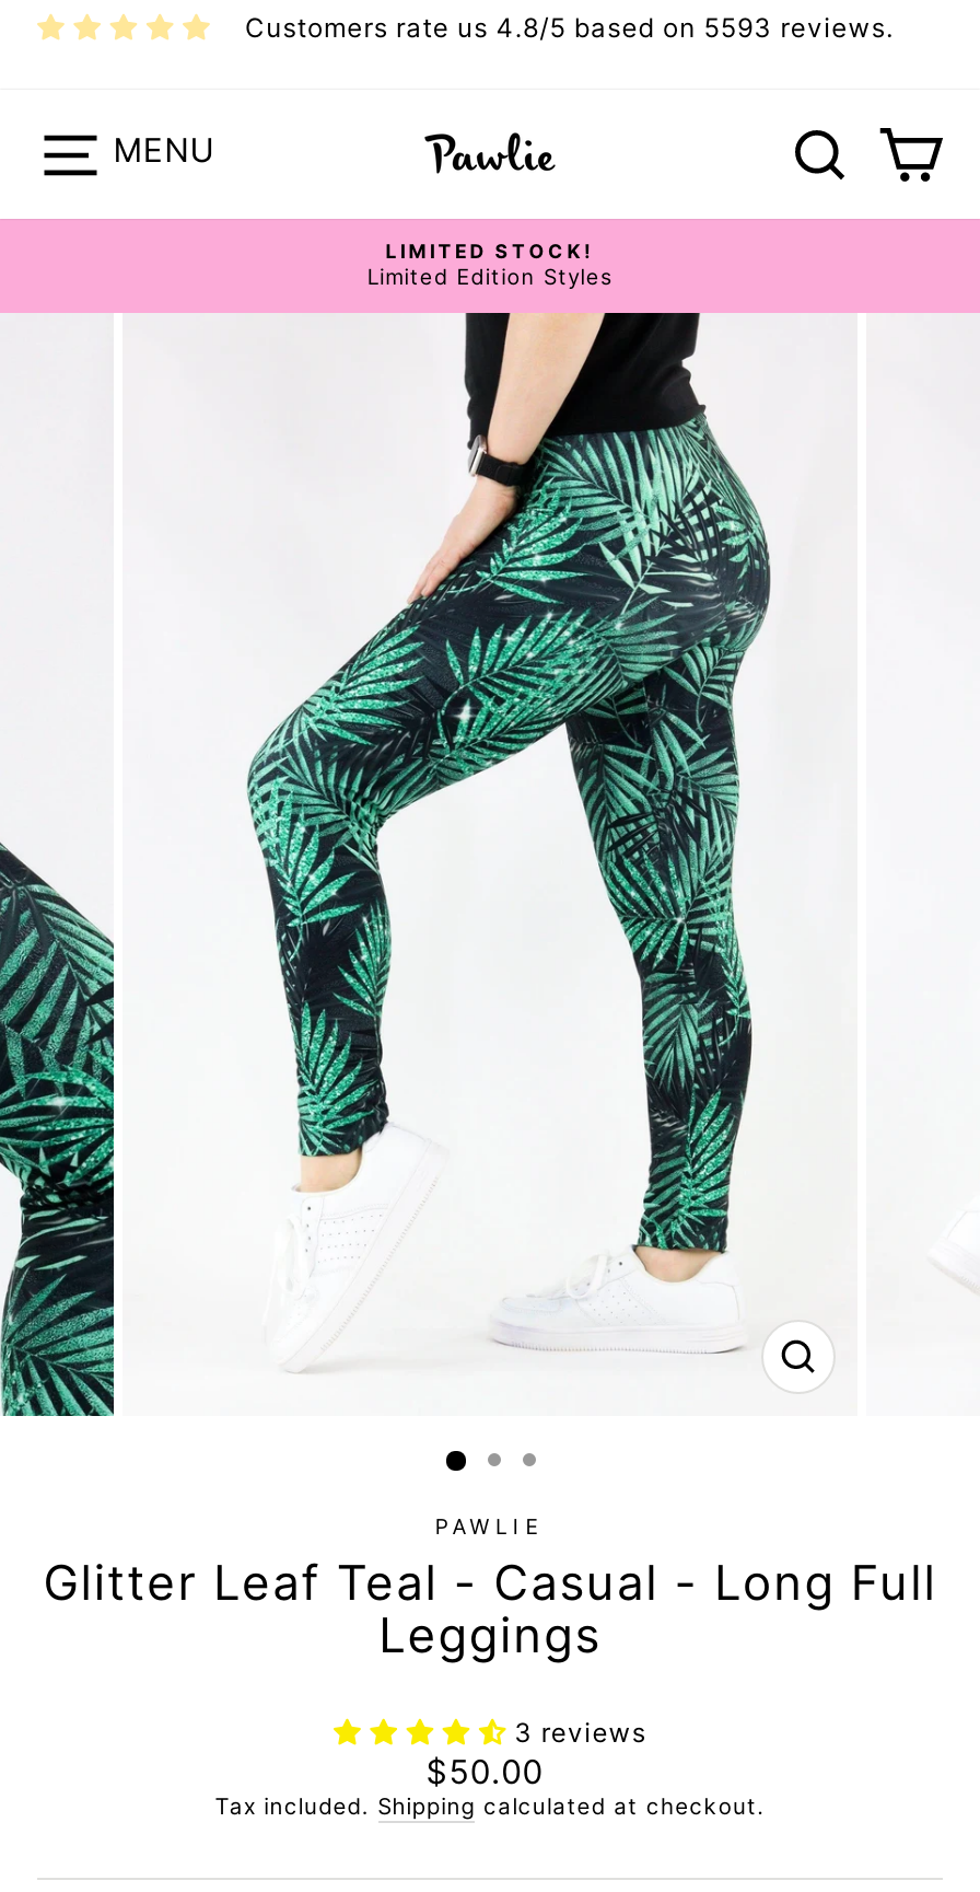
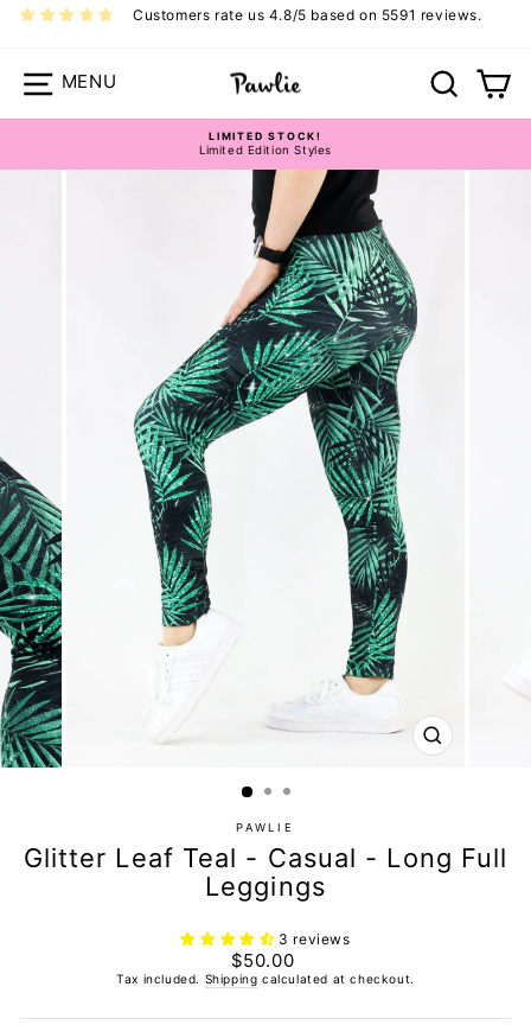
[245,11,894,44] Customers rate us 4.8/5 based on 5593 reviews. -> [133,6,482,24] Customers rate us 4.8/5 based on 5591 reviews.

